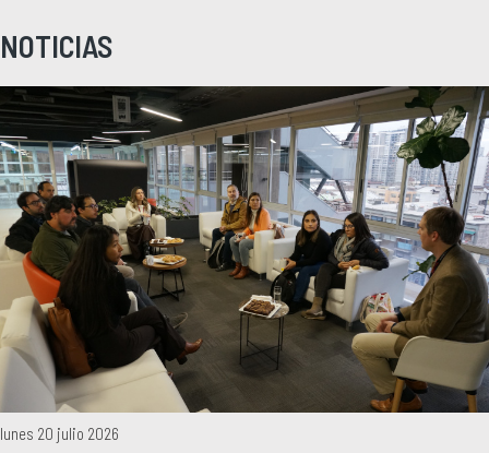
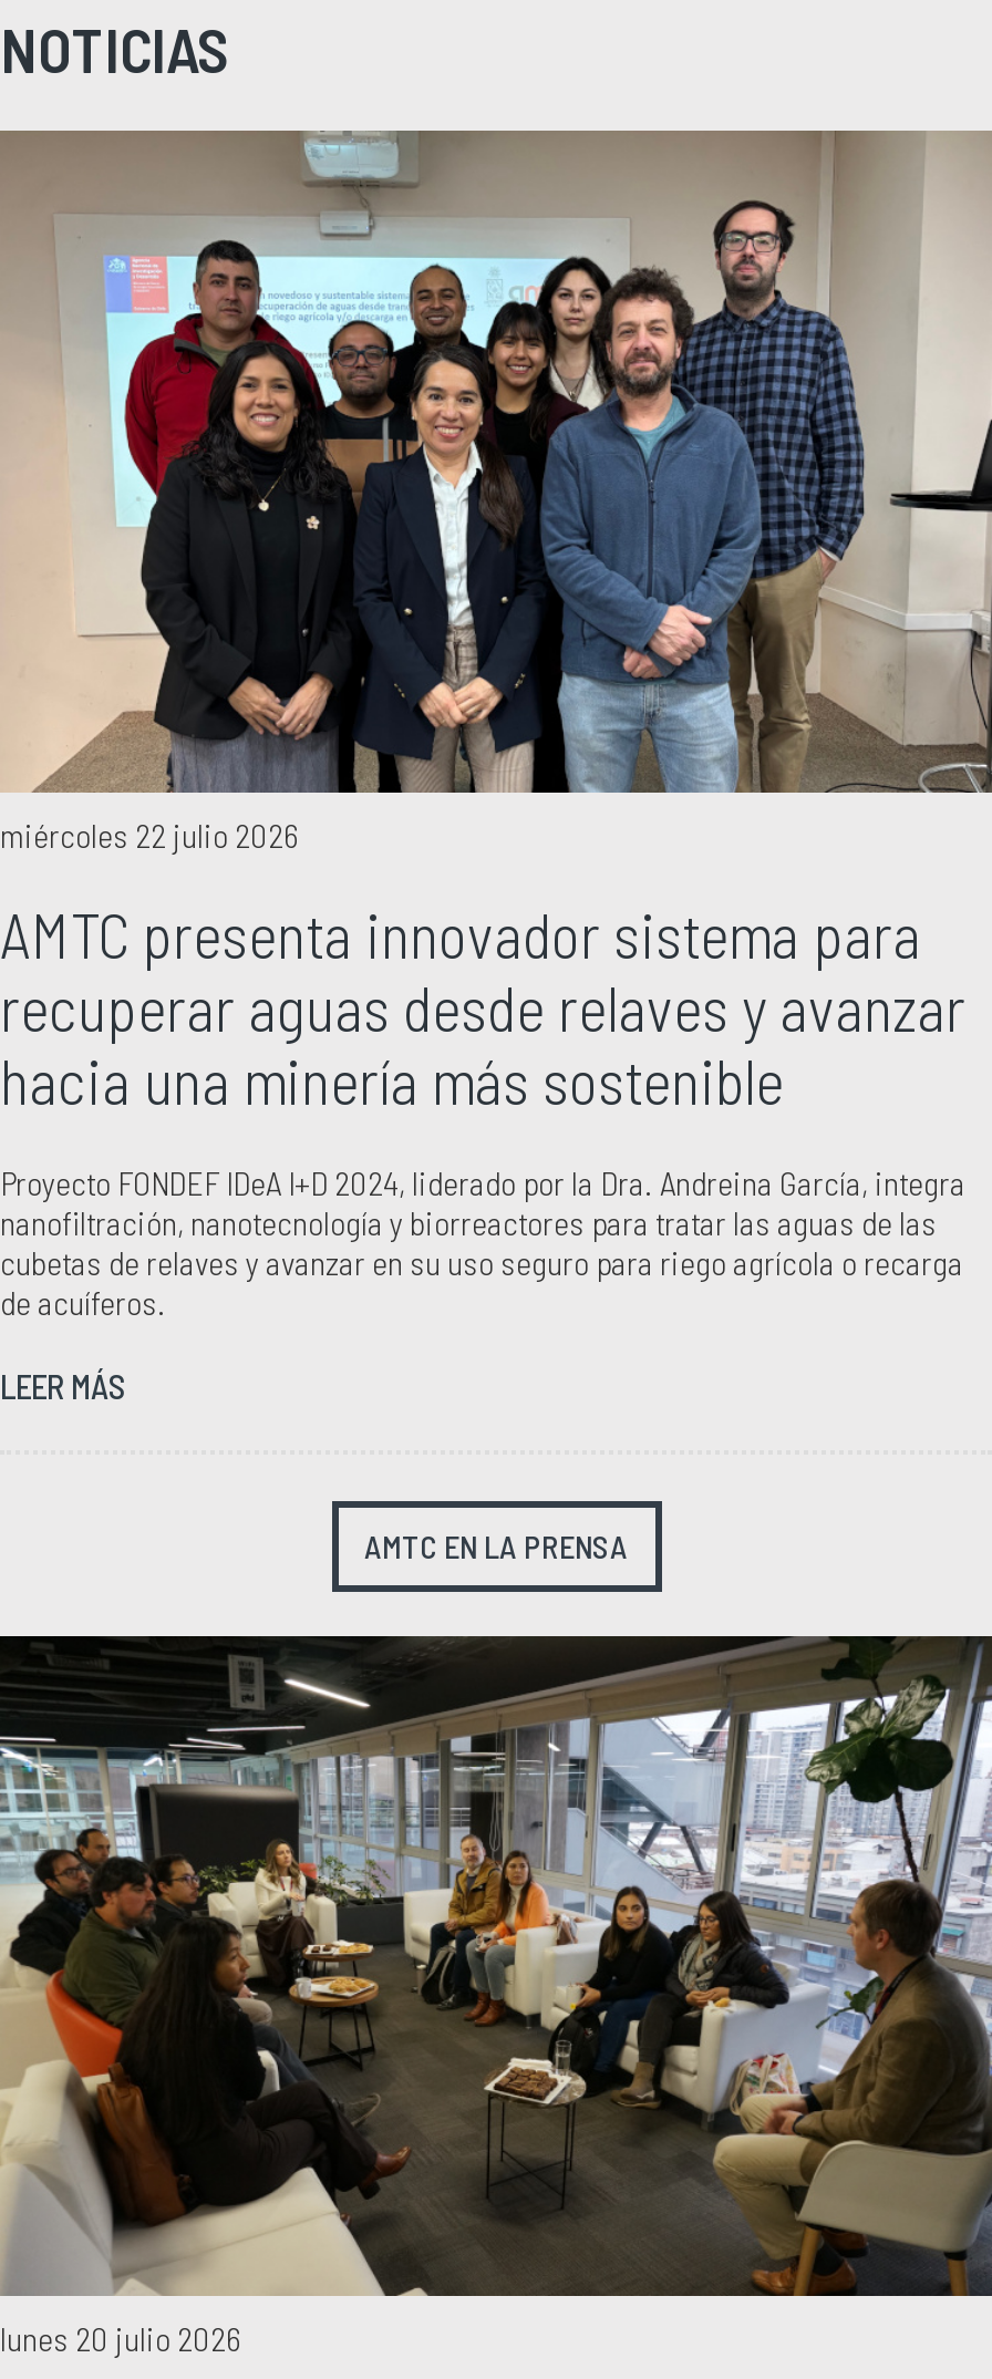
none -> [0,128,985,1405] [image] | miércoles 22 julio 2026 | AMTC presenta innovador sistema para | recuperar aguas desde relaves y avanzar | hacia una minería más sostenible | Proyecto FONDEF IDeA I+D 2024, liderado por la Dra. Andreina García, integra | nanofiltración, nanotecnología y biorreactores para tratar las aguas de las | cubetas de relaves y avanzar en su uso seguro para riego agrícola o recarga | de acuíferos. | LEER MÁS
none -> [364,1527,628,1565] AMTC EN LA PRENSA

